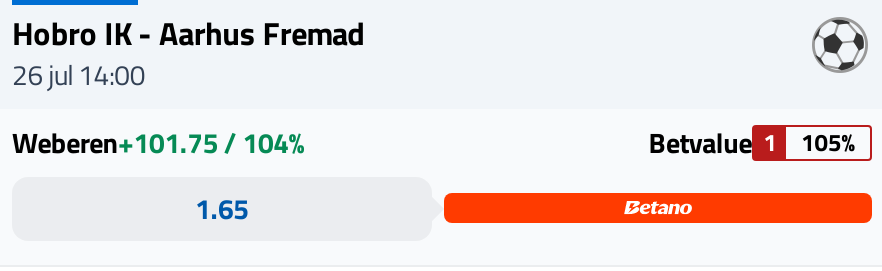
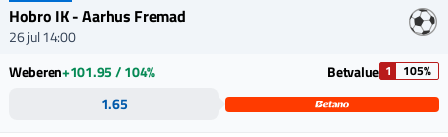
[12,121,304,163] Weberen+101.75 / 104% -> [9,61,155,82] Weberen+101.95 / 104%

